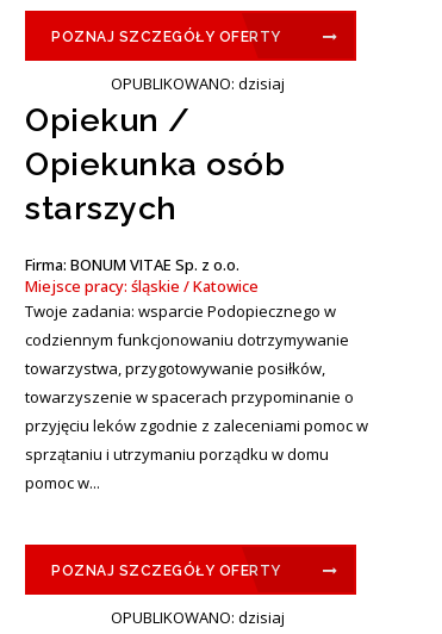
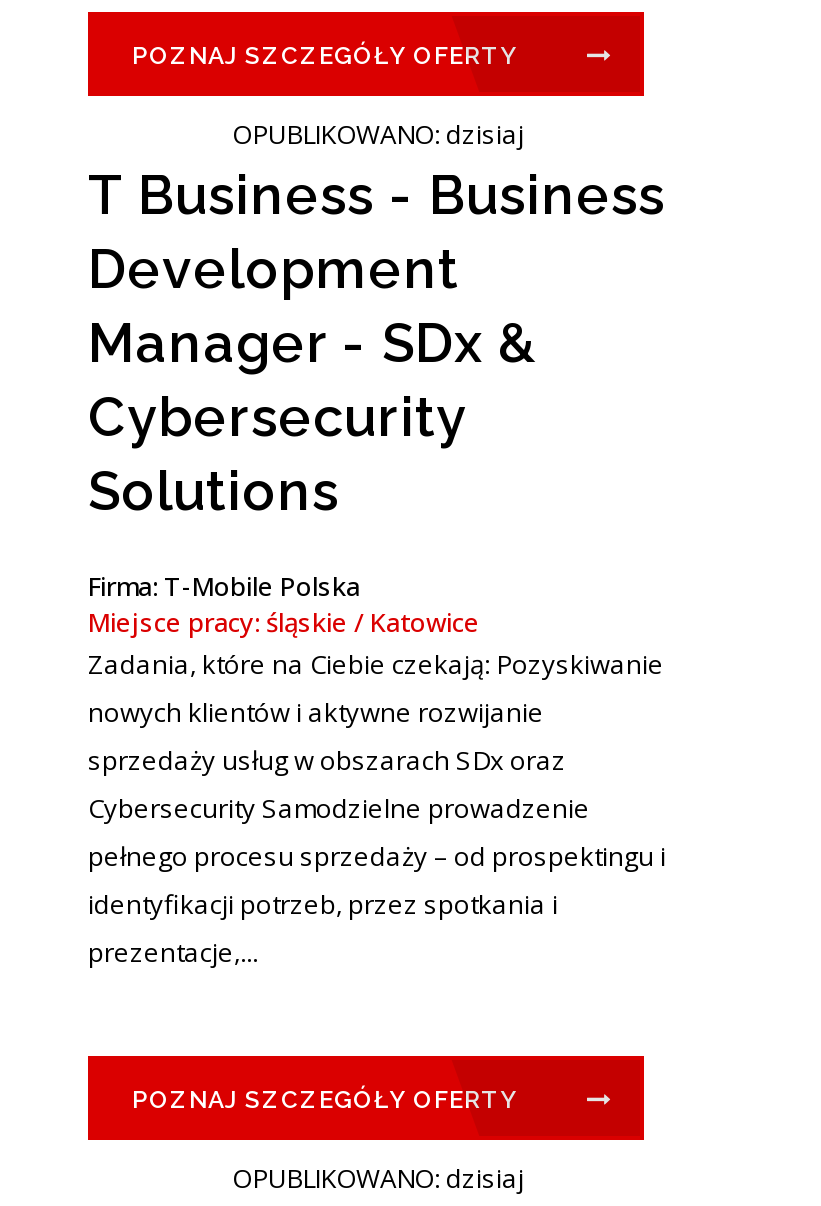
[25,101,285,226] Opiekun / | Opiekunka osób | starszych -> [88,164,665,522] T Business - Business | Development | Manager - SDx & | Cybersecurity | Solutions
[25,254,239,275] Firma: BONUM VITAE Sp. z o.o. -> [88,568,360,604] Firma: T-Mobile Polska
[25,300,368,493] Twoje zadania: wsparcie Podopiecznego w | codziennym funkcjonowaniu dotrzymywanie | towarzystwa, przygotowywanie posiłków, | towarzyszenie w spacerach przypominanie o | przyjęciu leków zgodnie z zaleceniami pomoc w | sprzątaniu i utrzymaniu porządku w domu | pomoc w... -> [88,646,666,970] Zadania, które na Ciebie czekają: Pozyskiwanie | nowych klientów i aktywne rozwijanie | sprzedaży usług w obszarach SDx oraz | Cybersecurity Samodzielne prowadzenie | pełnego procesu sprzedaży – od prospektingu i | identyfikacji potrzeb, przez spotkania i | prezentacje,...

